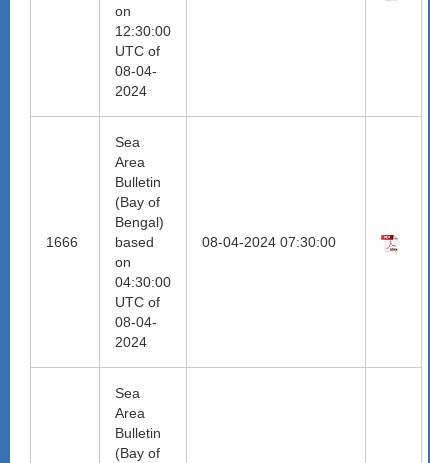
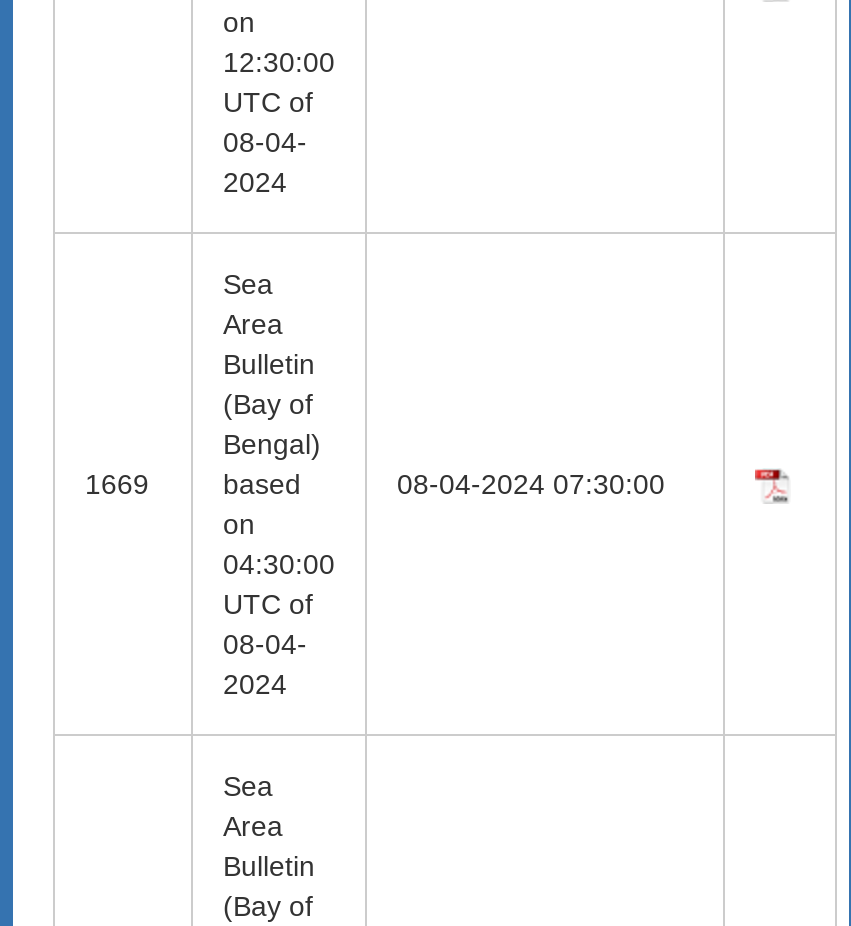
[46,234,78,250] 1666 -> [85,467,149,499] 1669

